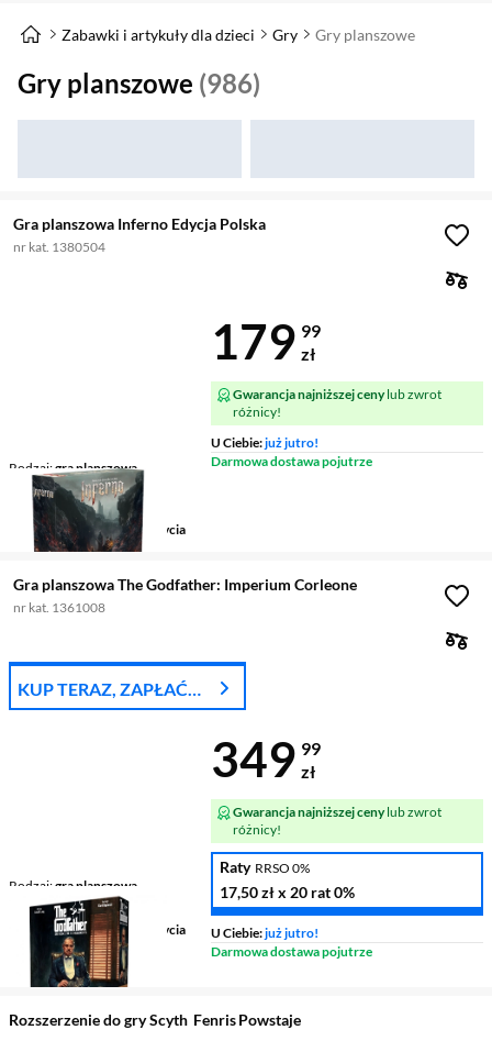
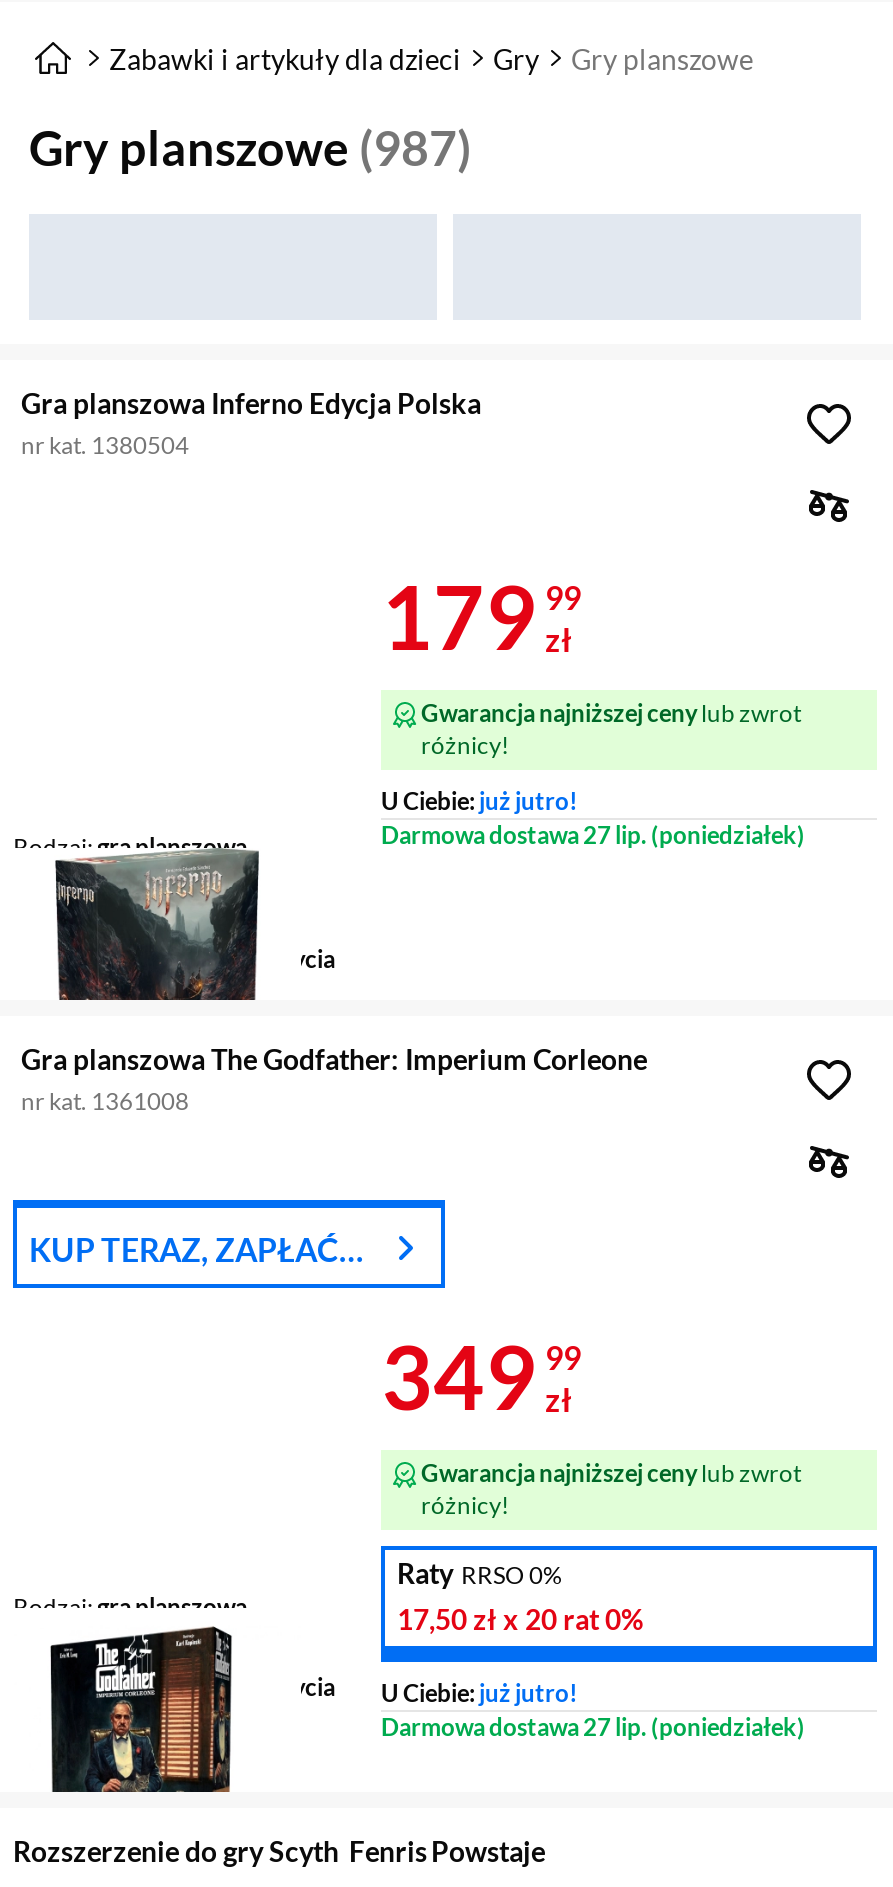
[18,68,260,99] Gry planszowe (986) -> [29,119,471,177] Gry planszowe (987)
[211,453,372,470] Darmowa dostawa pojutrze -> [381,821,805,851] Darmowa dostawa 27 lip. (poniedziałek)
[211,944,372,960] Darmowa dostawa pojutrze -> [381,1713,805,1743] Darmowa dostawa 27 lip. (poniedziałek)

